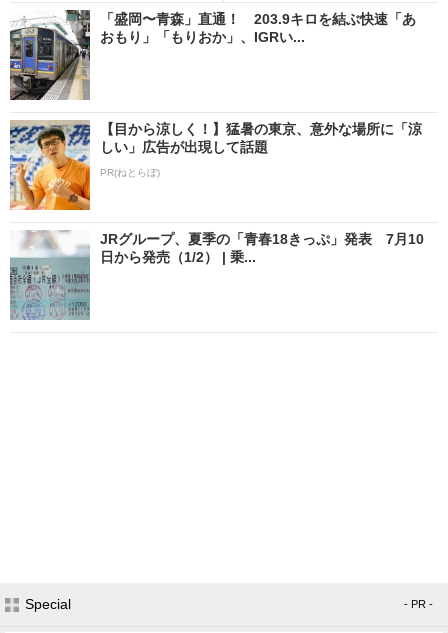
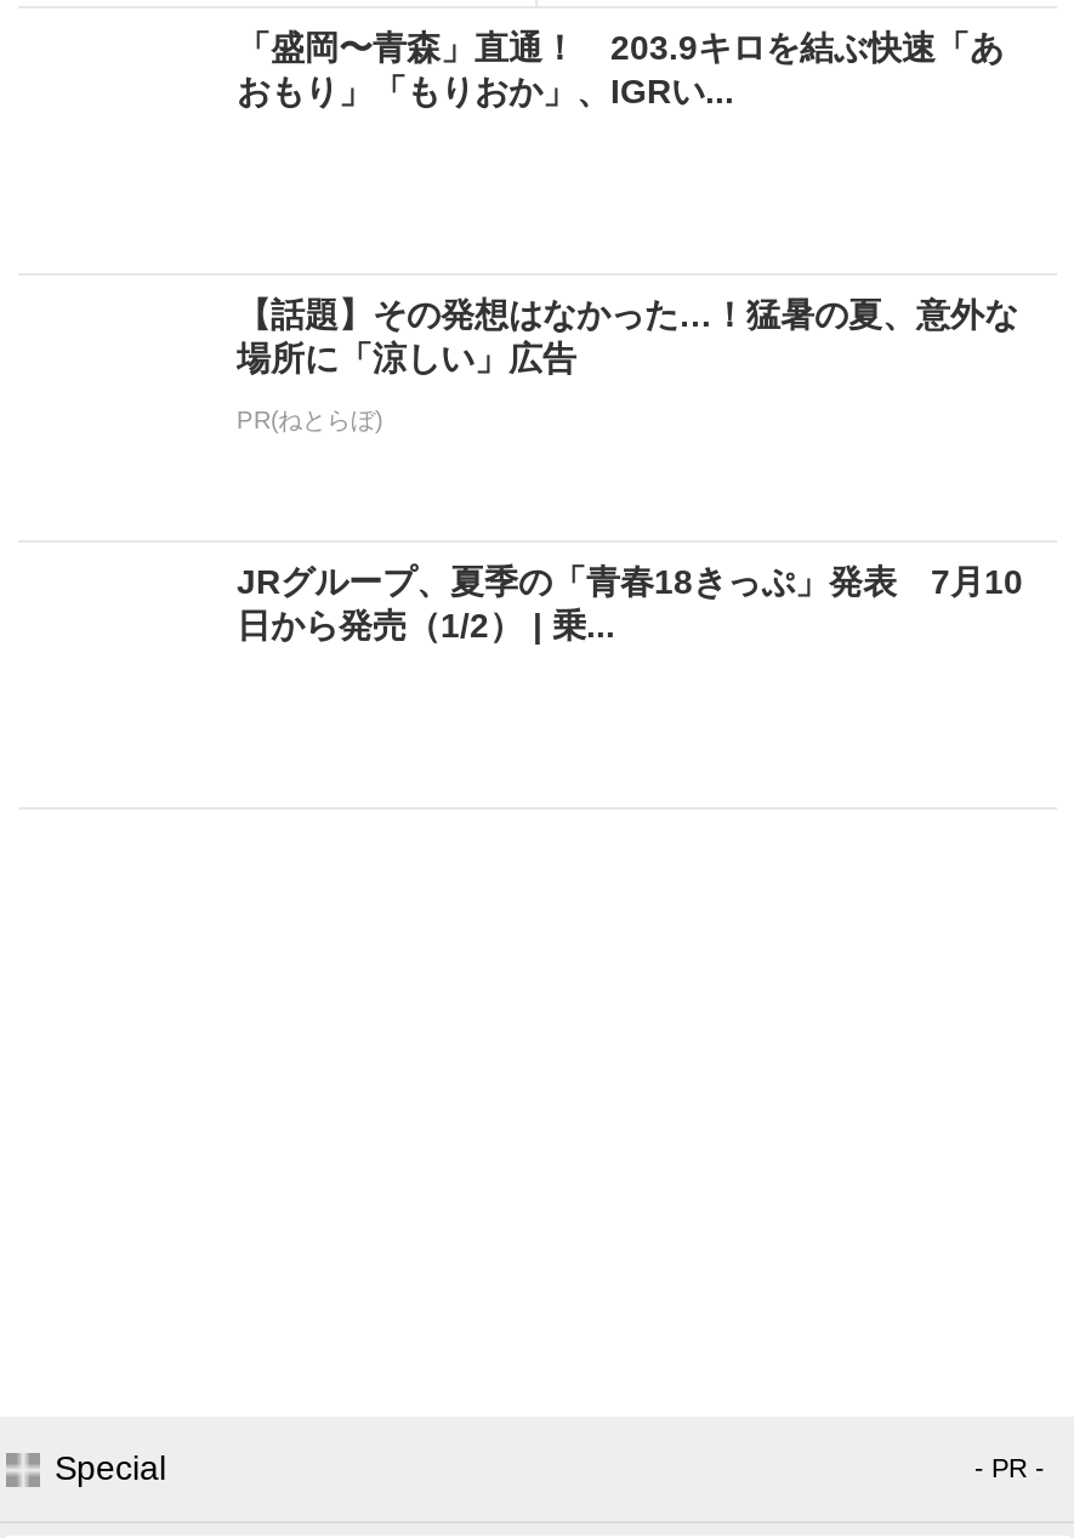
[9,9,91,101] [image] -> none
[9,119,91,211] [image] -> none
[100,121,422,155] 【目から涼しく！】猛暑の東京、意外な場所に「涼 | しい」広告が出現して話題 -> [237,295,1018,377] 【話題】その発想はなかった…！猛暑の夏、意外な | 場所に「涼しい」広告
[9,229,91,321] [image] -> none

